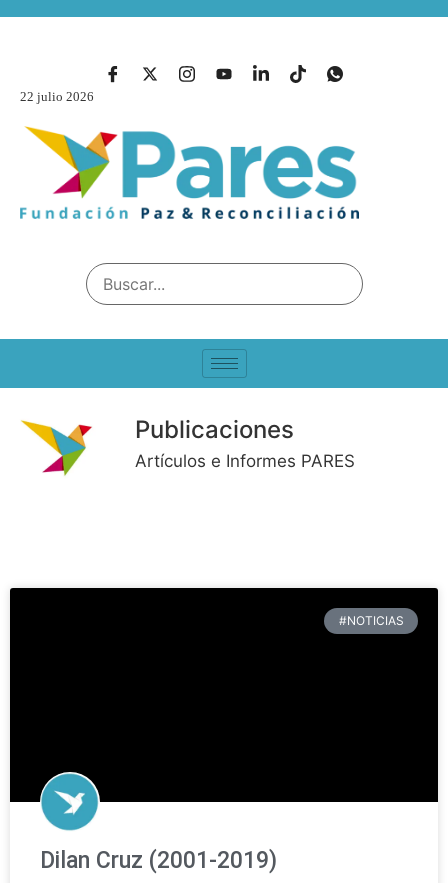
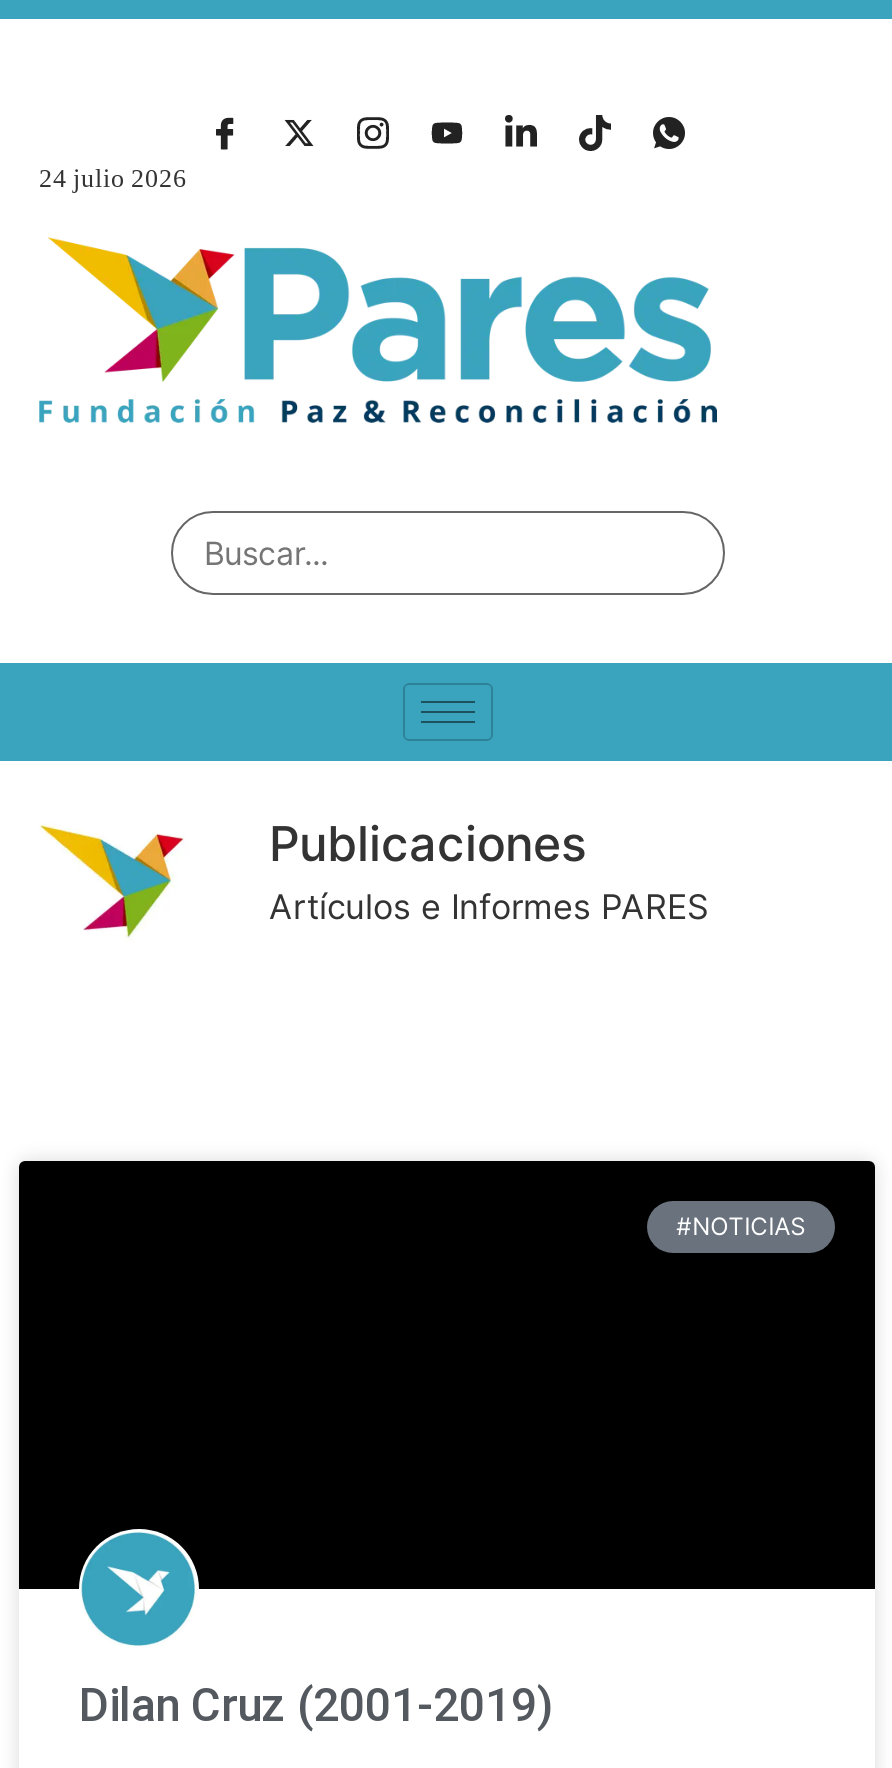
[20,89,94,104] 22 julio 2026 -> [39,163,187,193] 24 julio 2026

